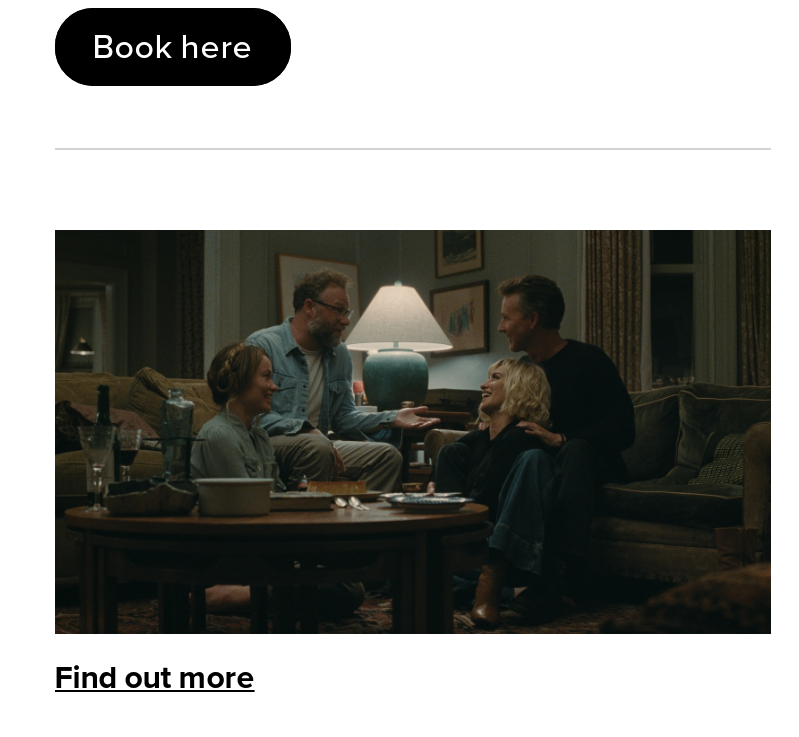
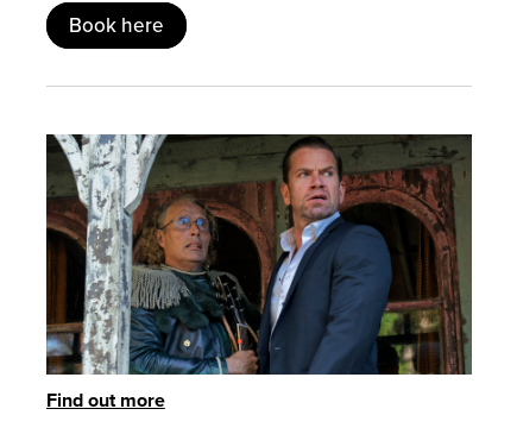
[55,228,771,636] [image] -> [45,133,472,376] [image]

